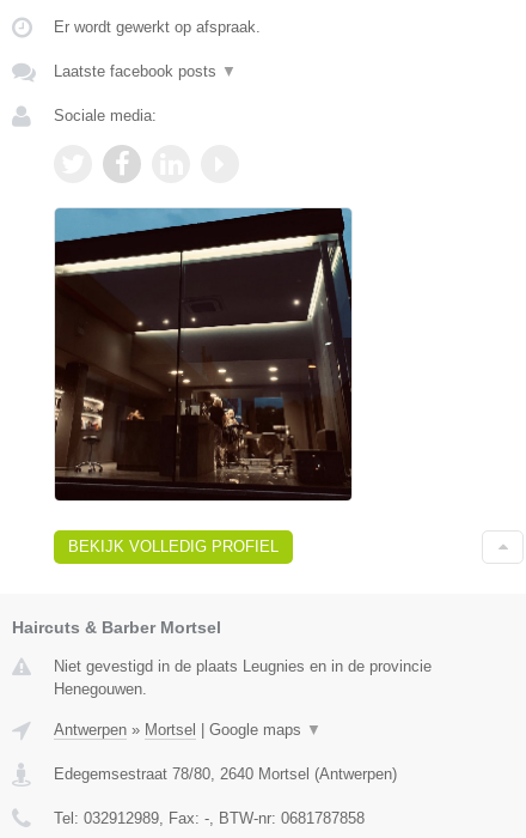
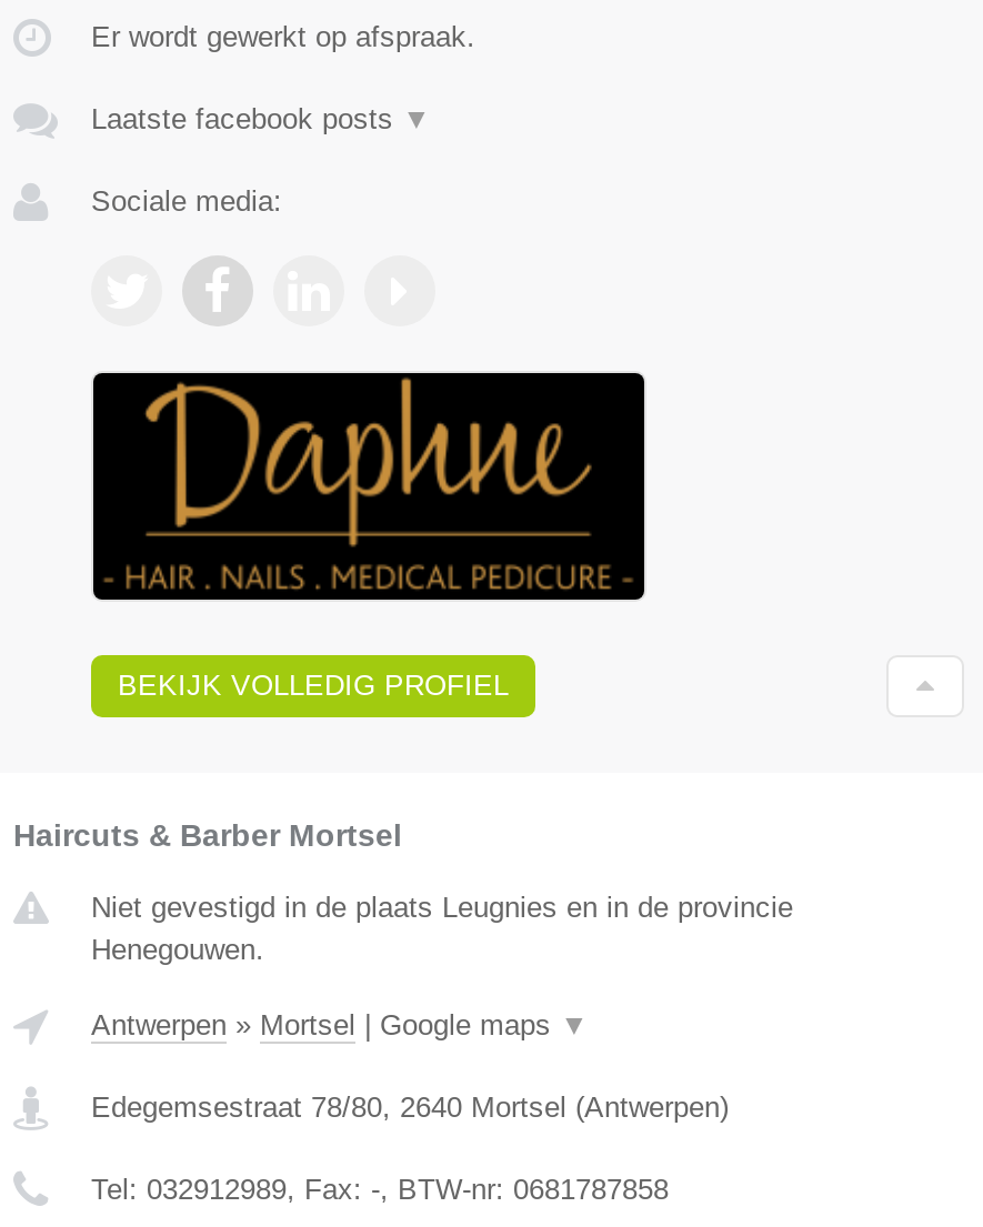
[54,207,353,497] [image] -> [91,371,644,593] [image]

